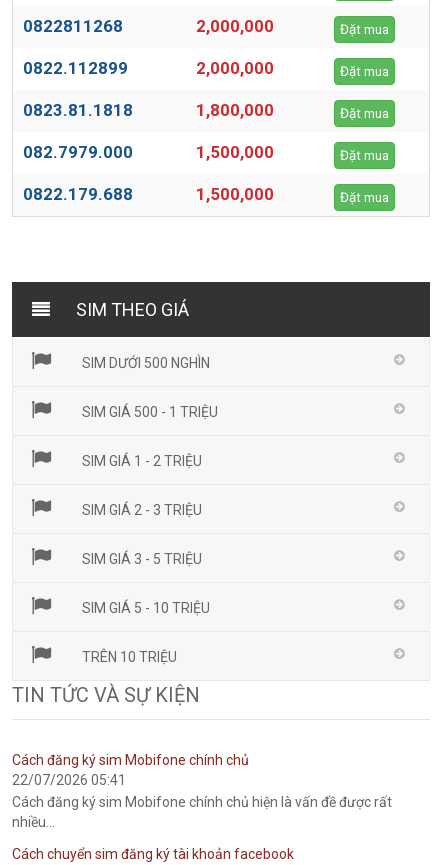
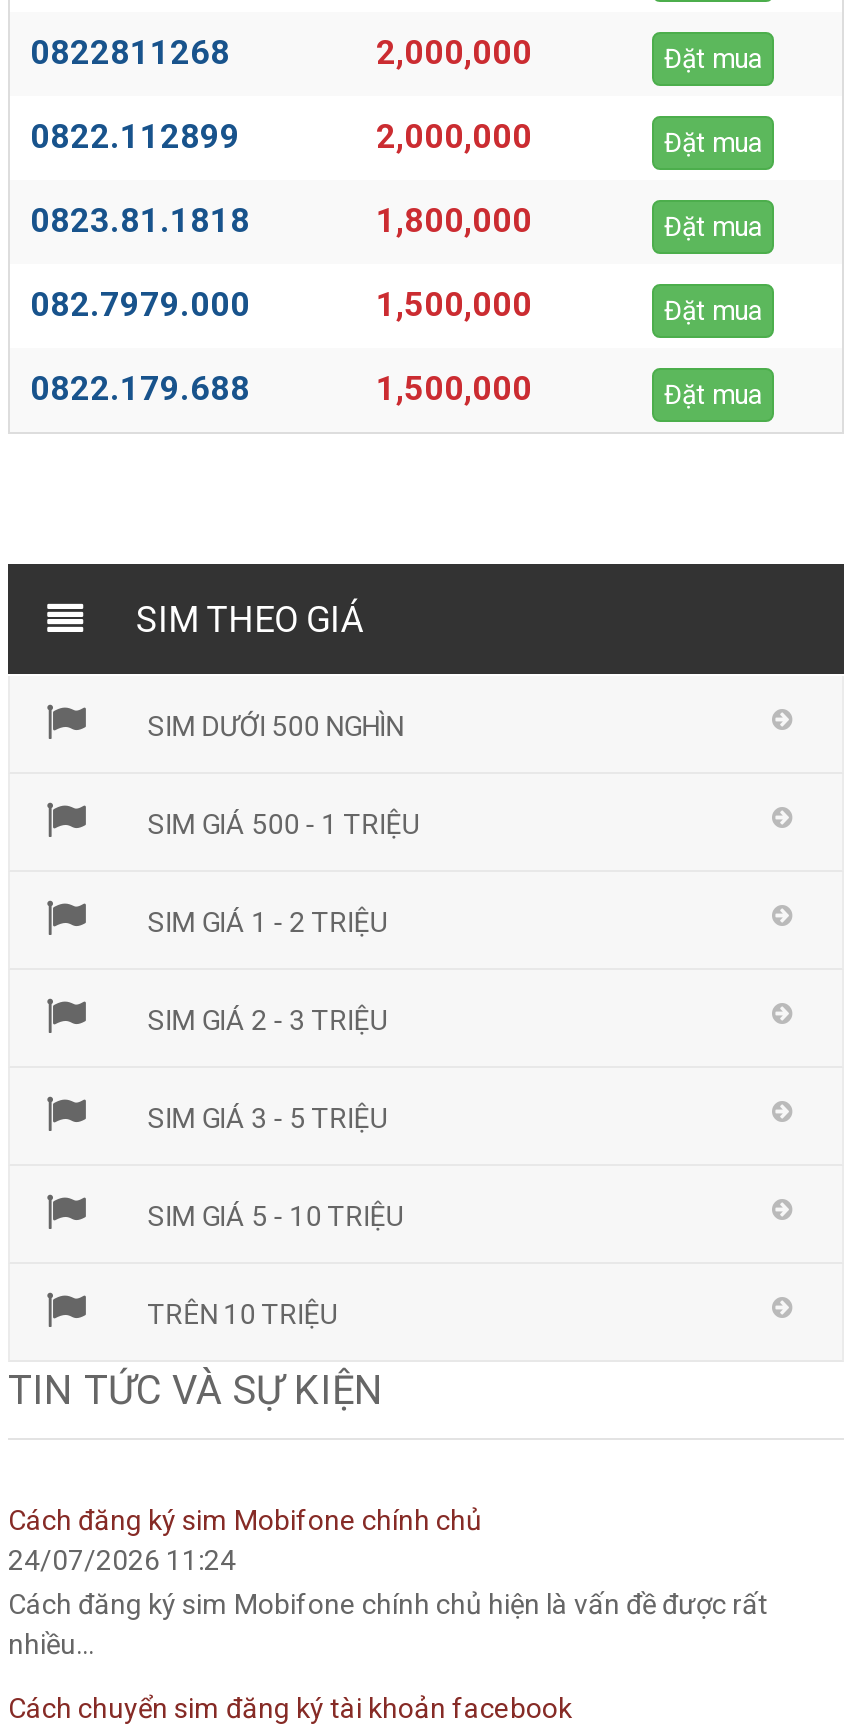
[12,772,126,788] 22/07/2026 05:41 -> [8,1544,236,1576] 24/07/2026 11:24

